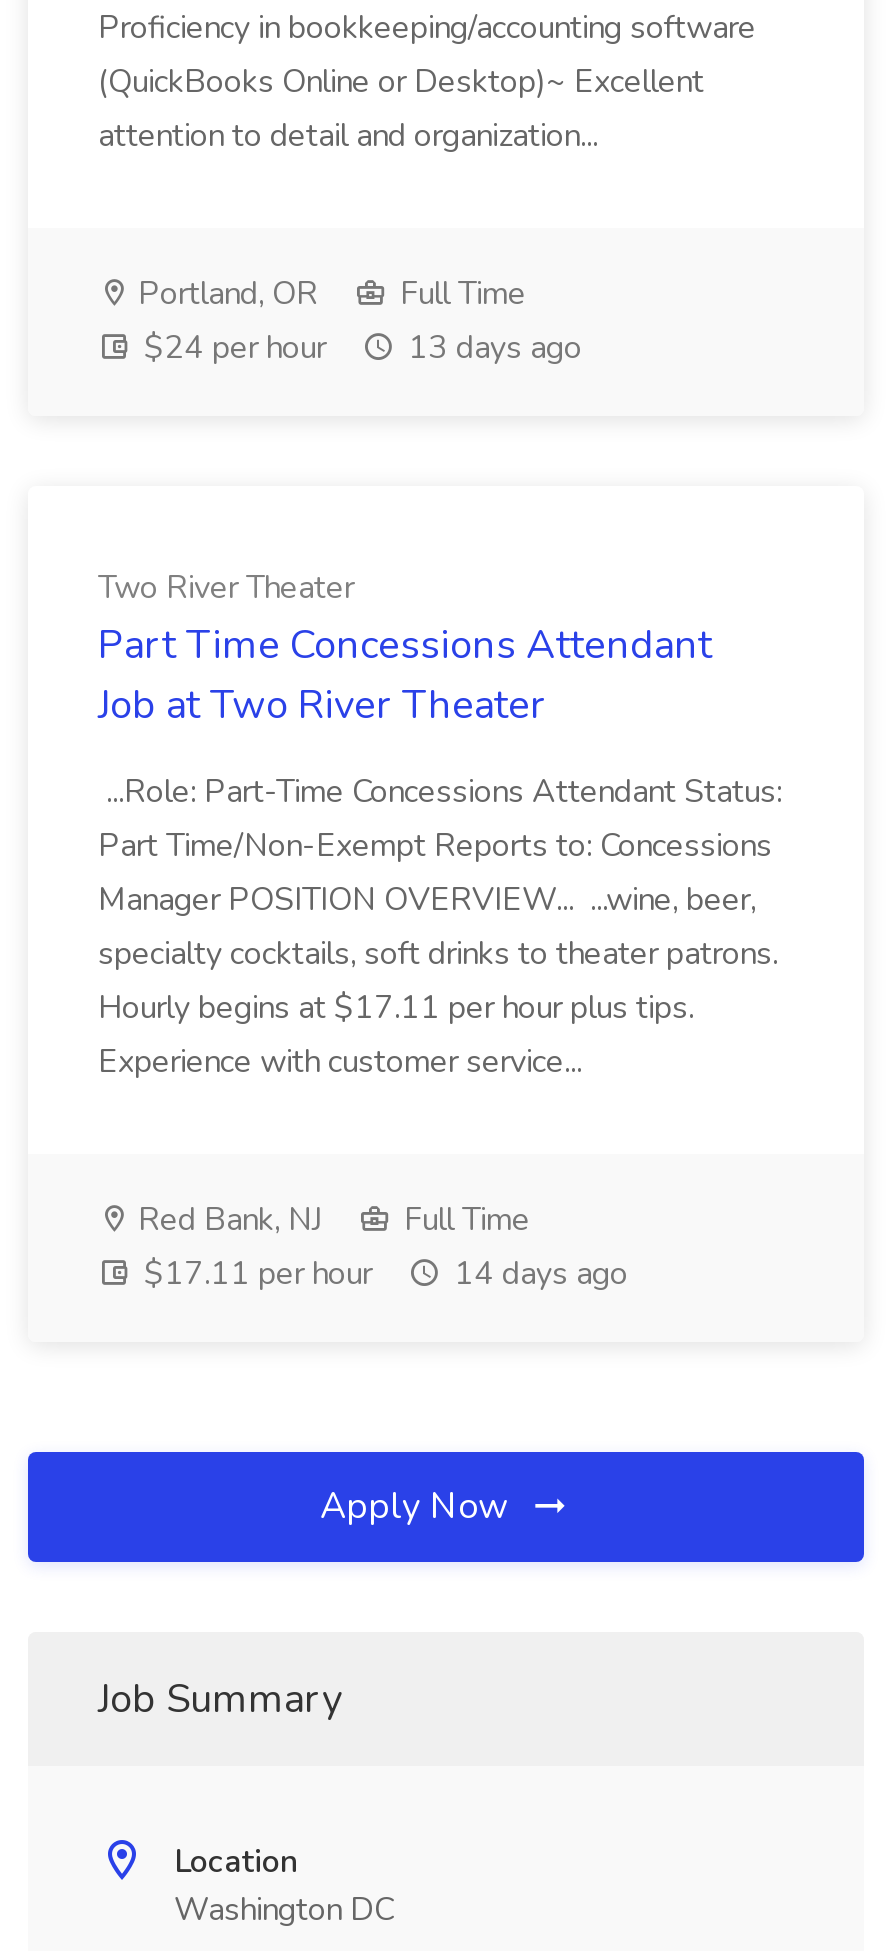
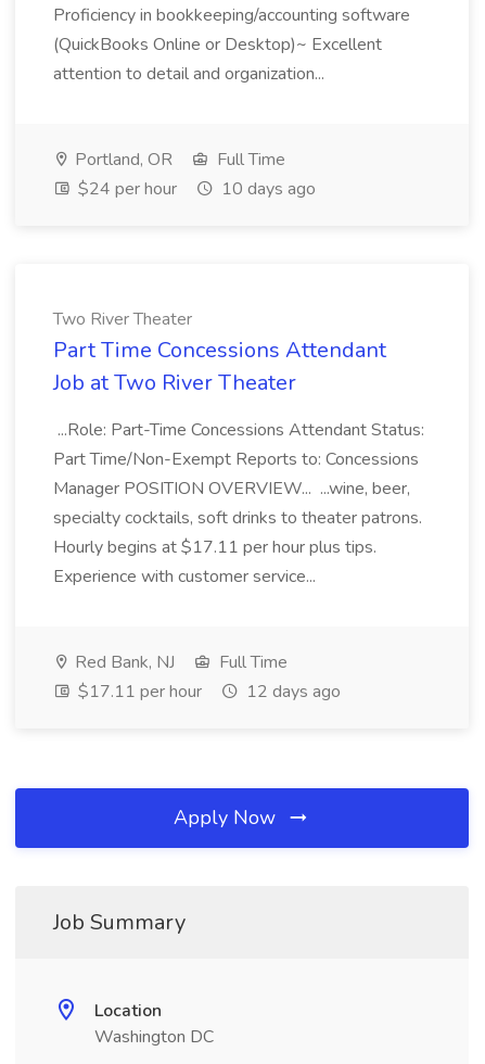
[136,326,582,370] $24 per hour 13 days ago -> [74,177,316,201] $24 per hour 10 days ago
[136,1252,628,1296] $17.11 per hour 14 days ago -> [74,680,341,704] $17.11 per hour 12 days ago

